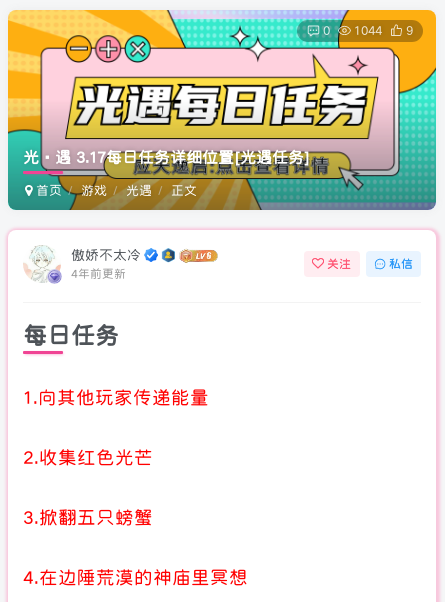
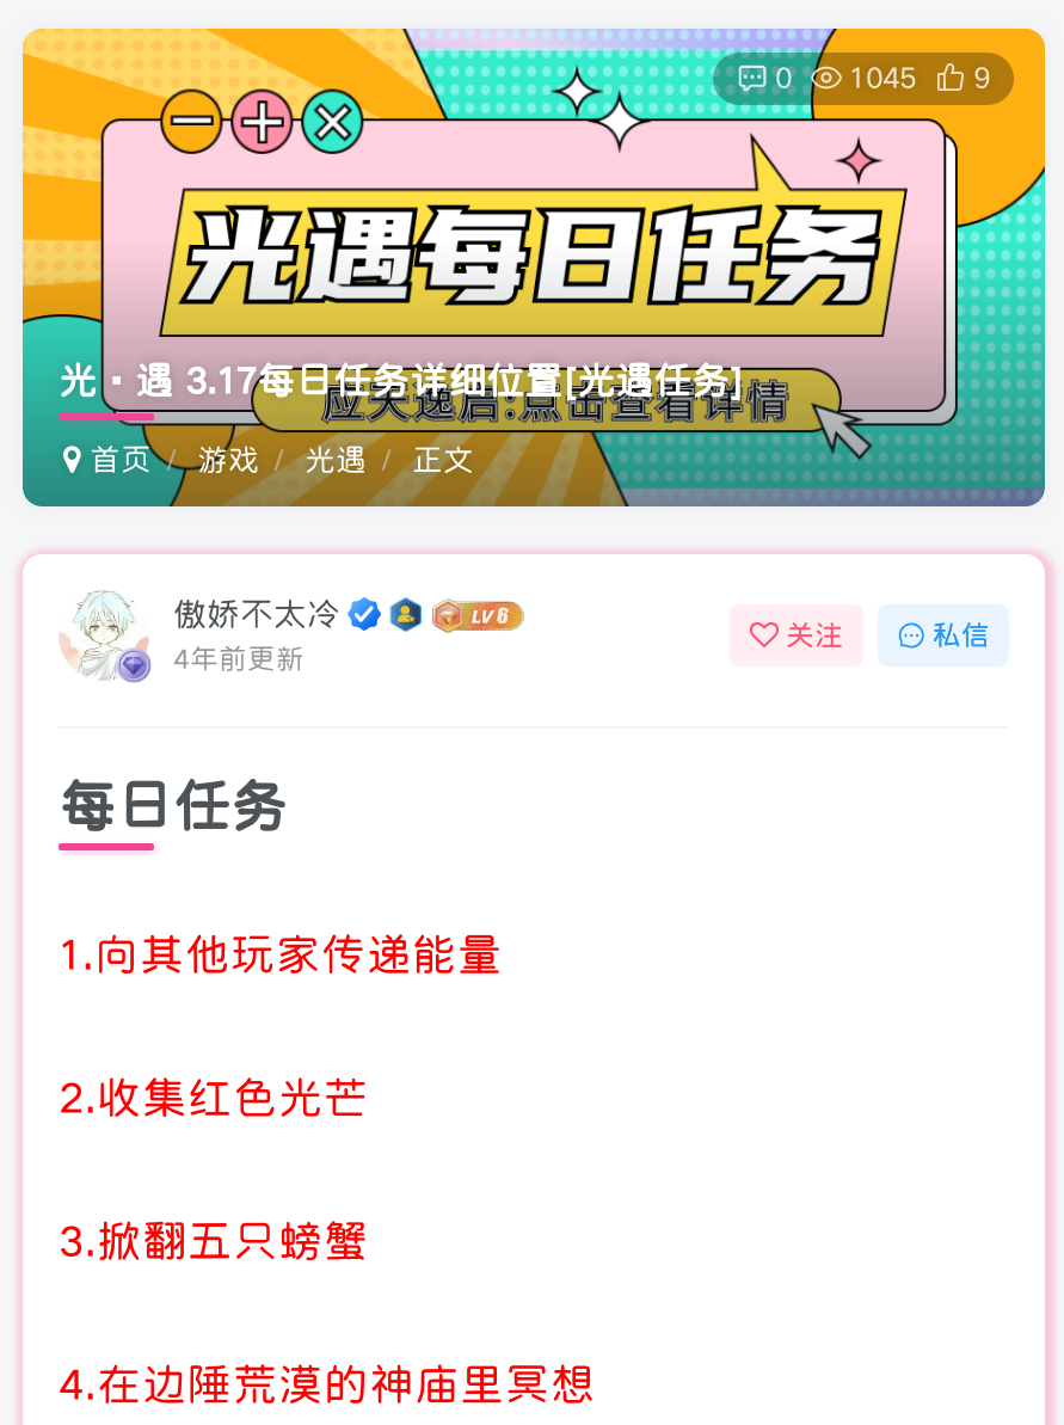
[323,22,413,39] 0 1044 9 -> [775,57,990,97] 0 1045 9

